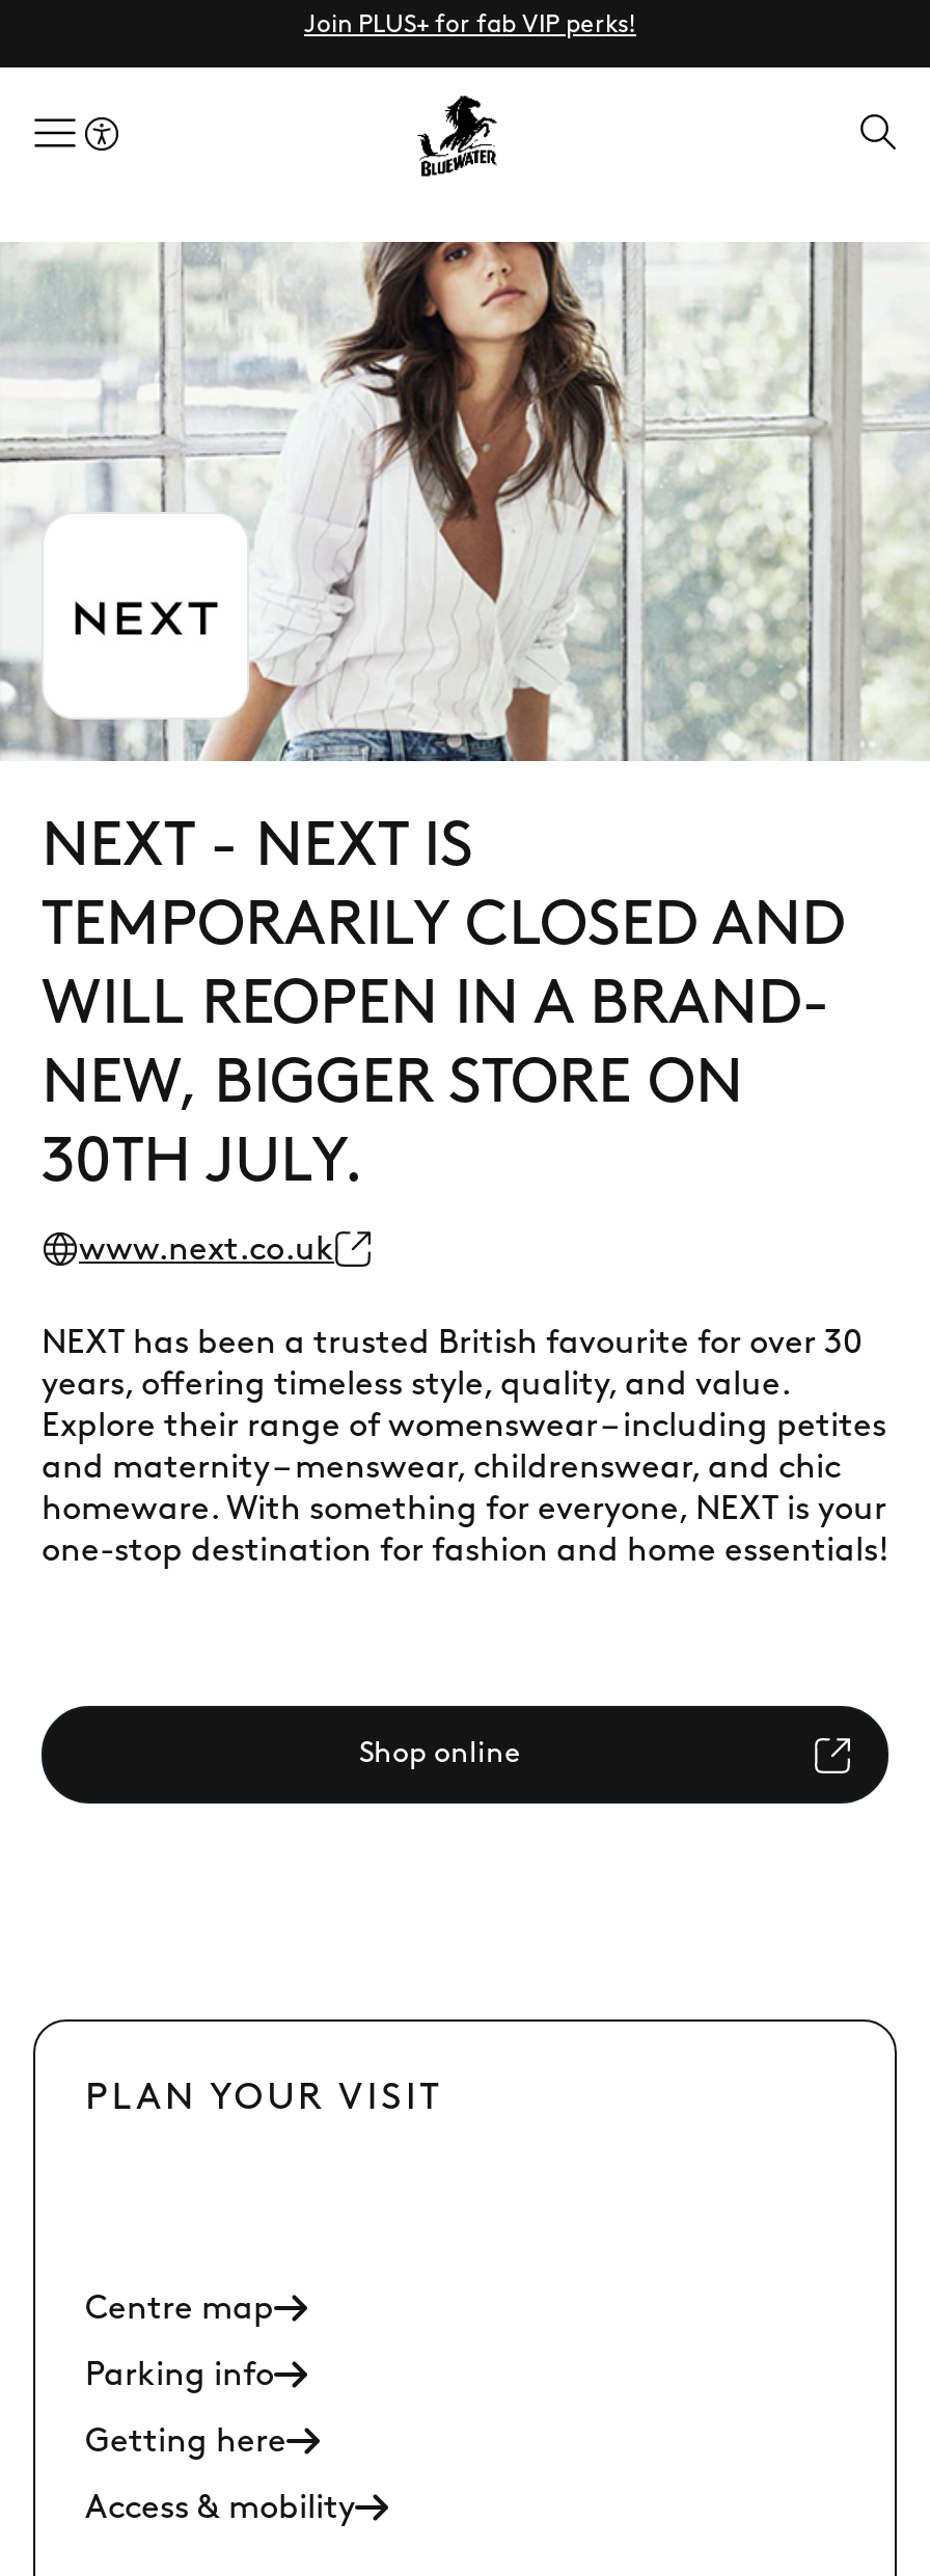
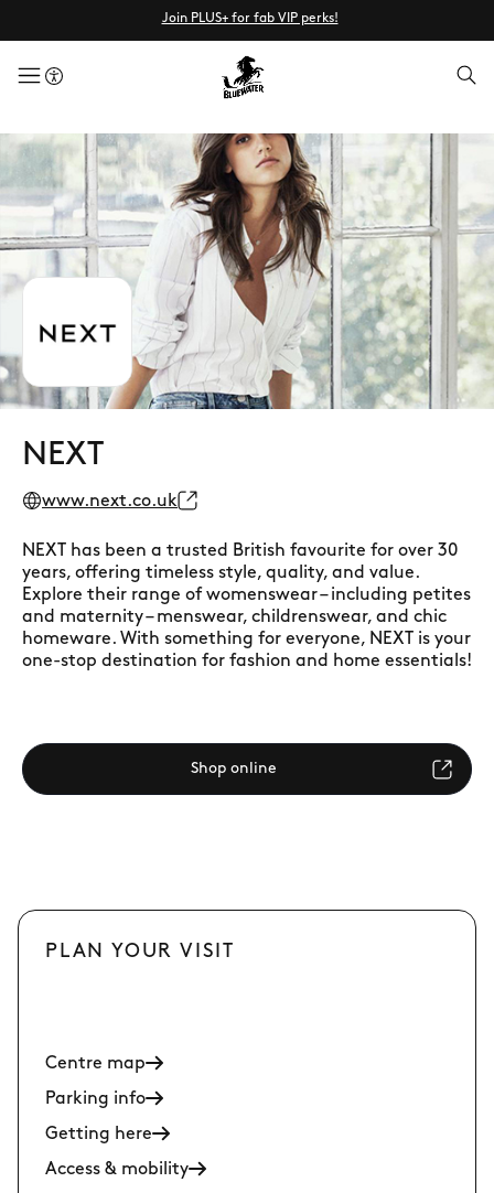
[42,817,845,1197] NEXT - NEXT IS | TEMPORARILY CLOSED AND | WILL REOPEN IN A BRAND- | NEW, BIGGER STORE ON | 30TH JULY. -> [22,439,104,473] NEXT

